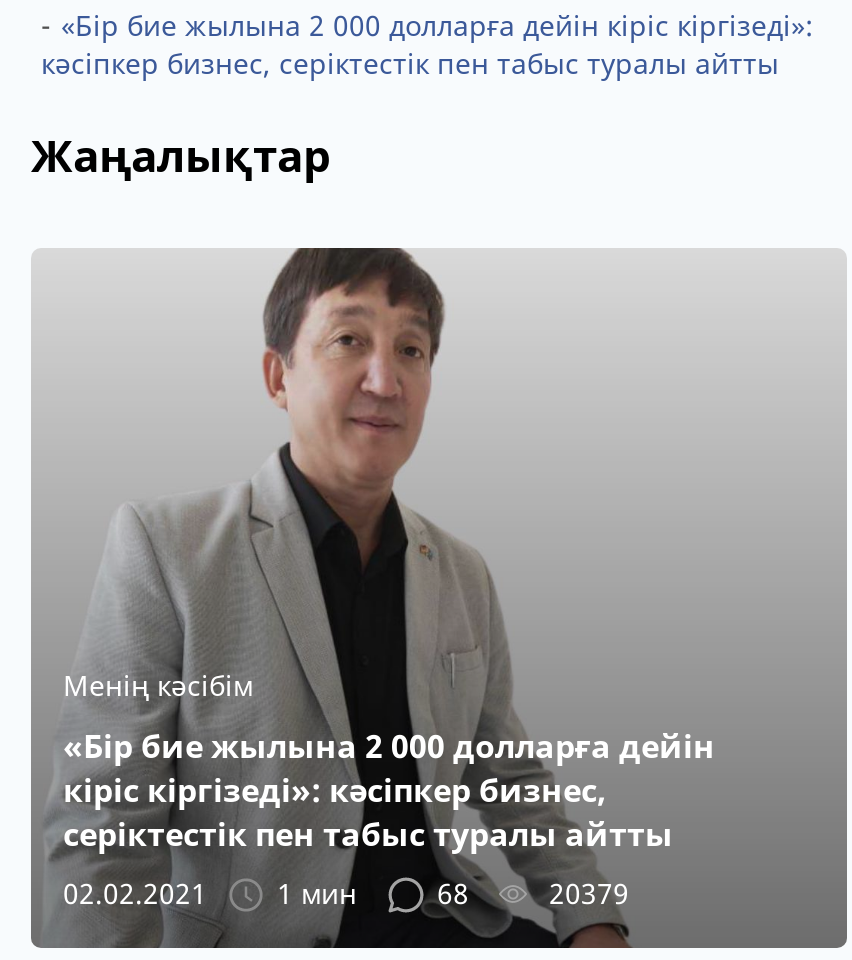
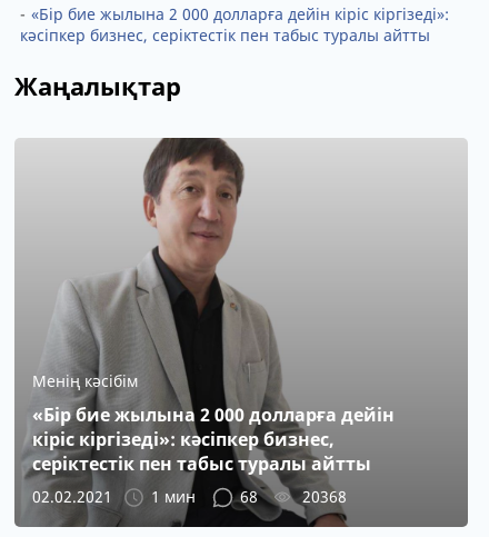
[549,874,629,912] 20379 -> [302,486,347,507] 20368

